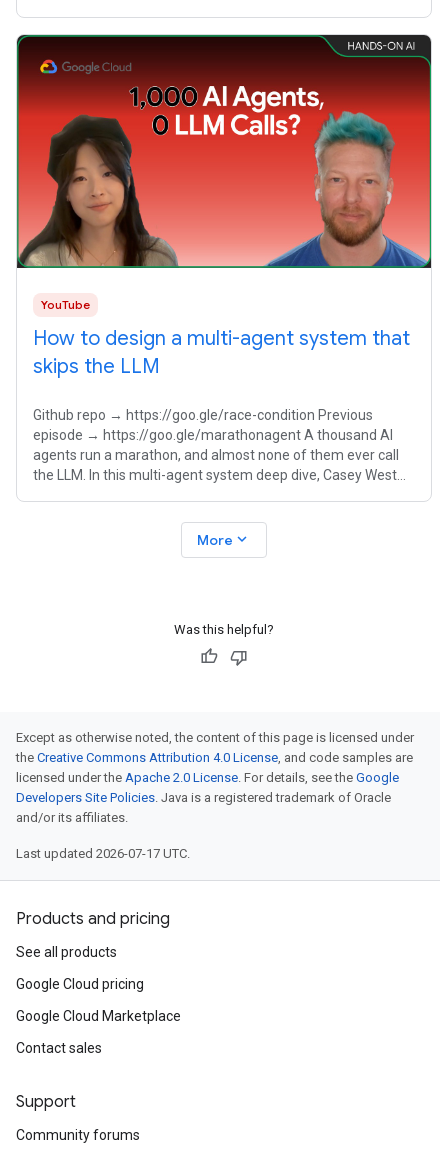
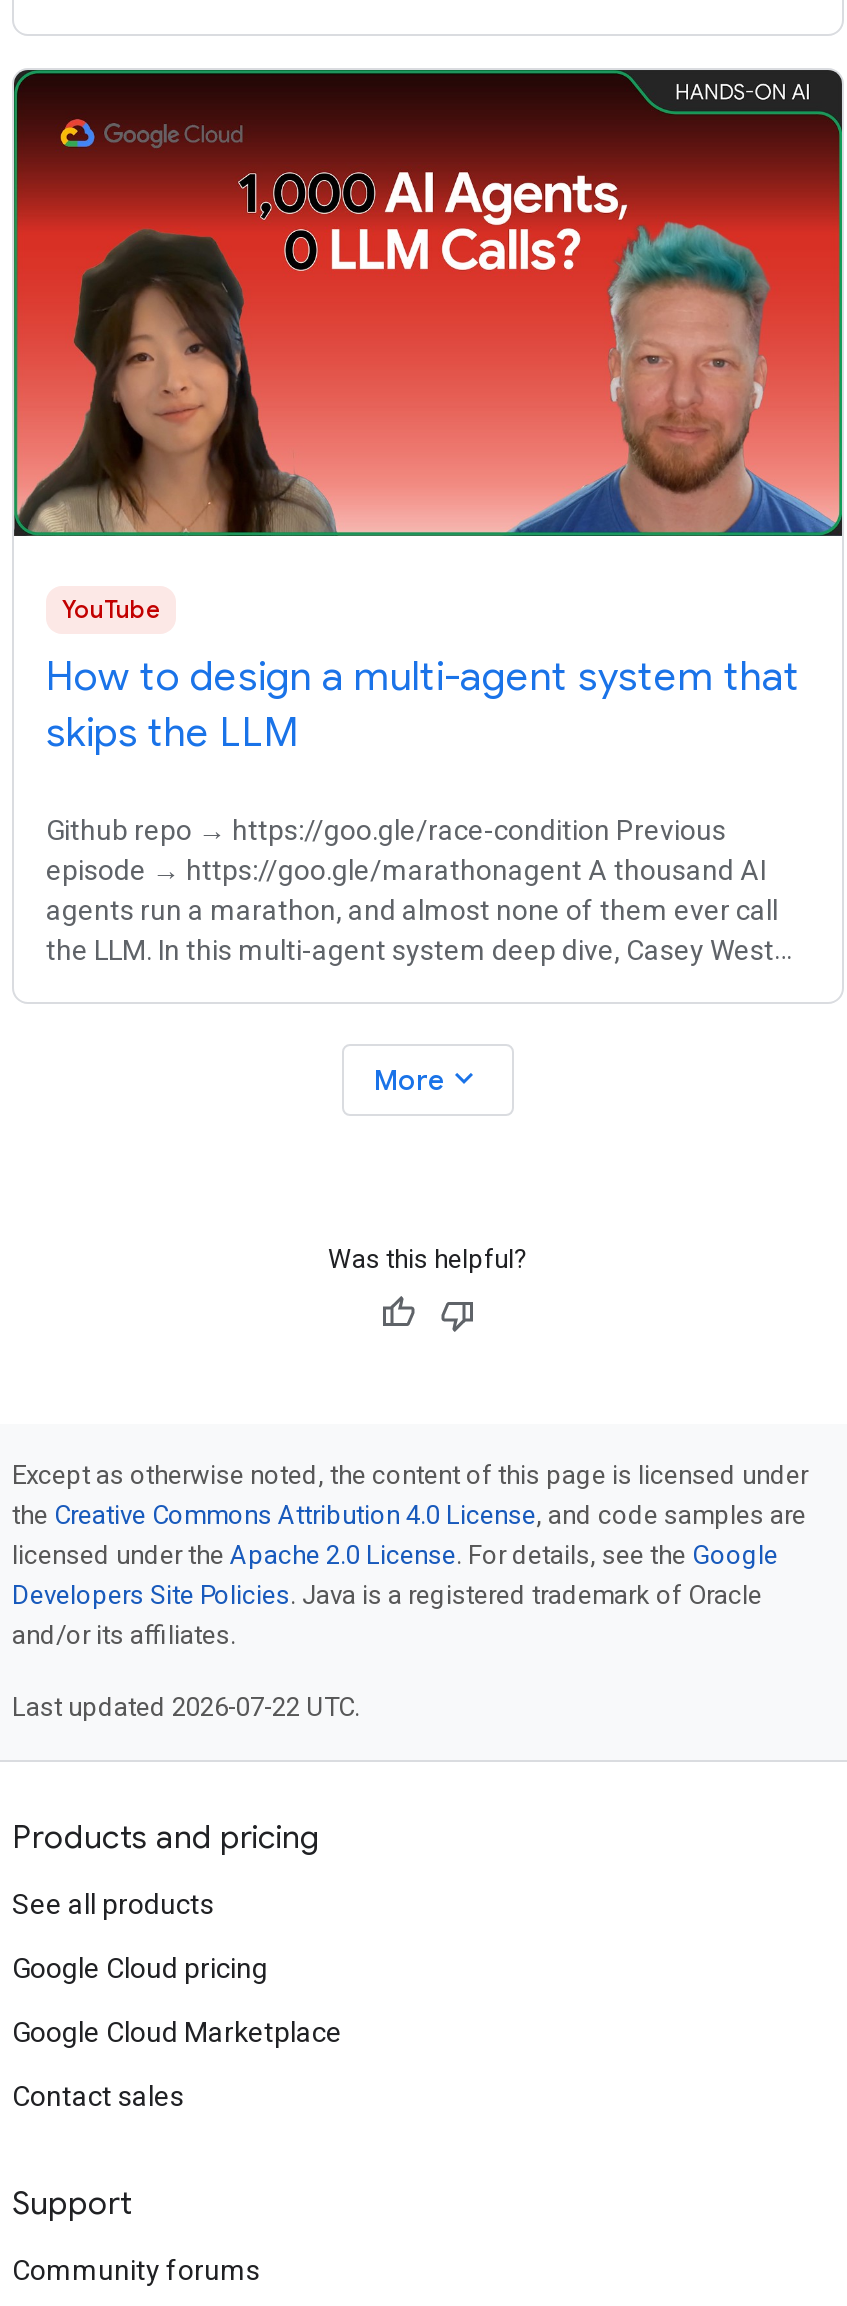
[16,846,190,861] Last updated 2026-07-17 UTC. -> [12,1691,360,1721] Last updated 2026-07-22 UTC.

